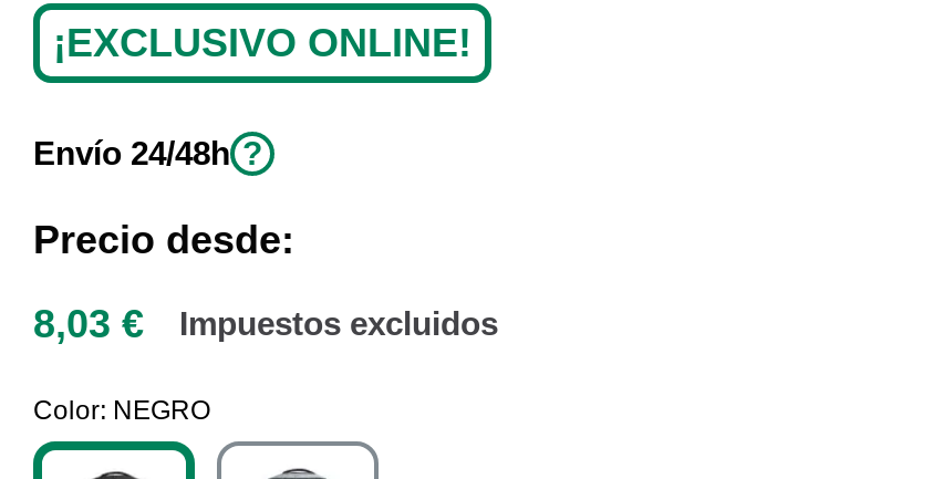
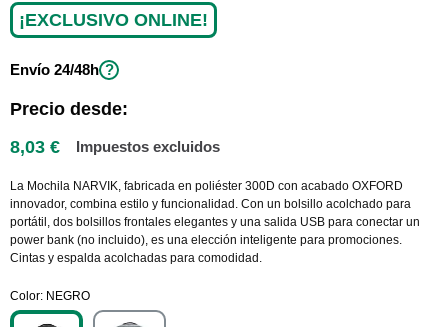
none -> [10,179,420,265] La Mochila NARVIK, fabricada en poliéster 300D con acabado OXFORD | innovador, combina estilo y funcionalidad. Con un bolsillo acolchado para | portátil, dos bolsillos frontales elegantes y una salida USB para conectar un | power bank (no incluido), es una elección inteligente para promociones. | Cintas y espalda acolchadas para comodidad.

